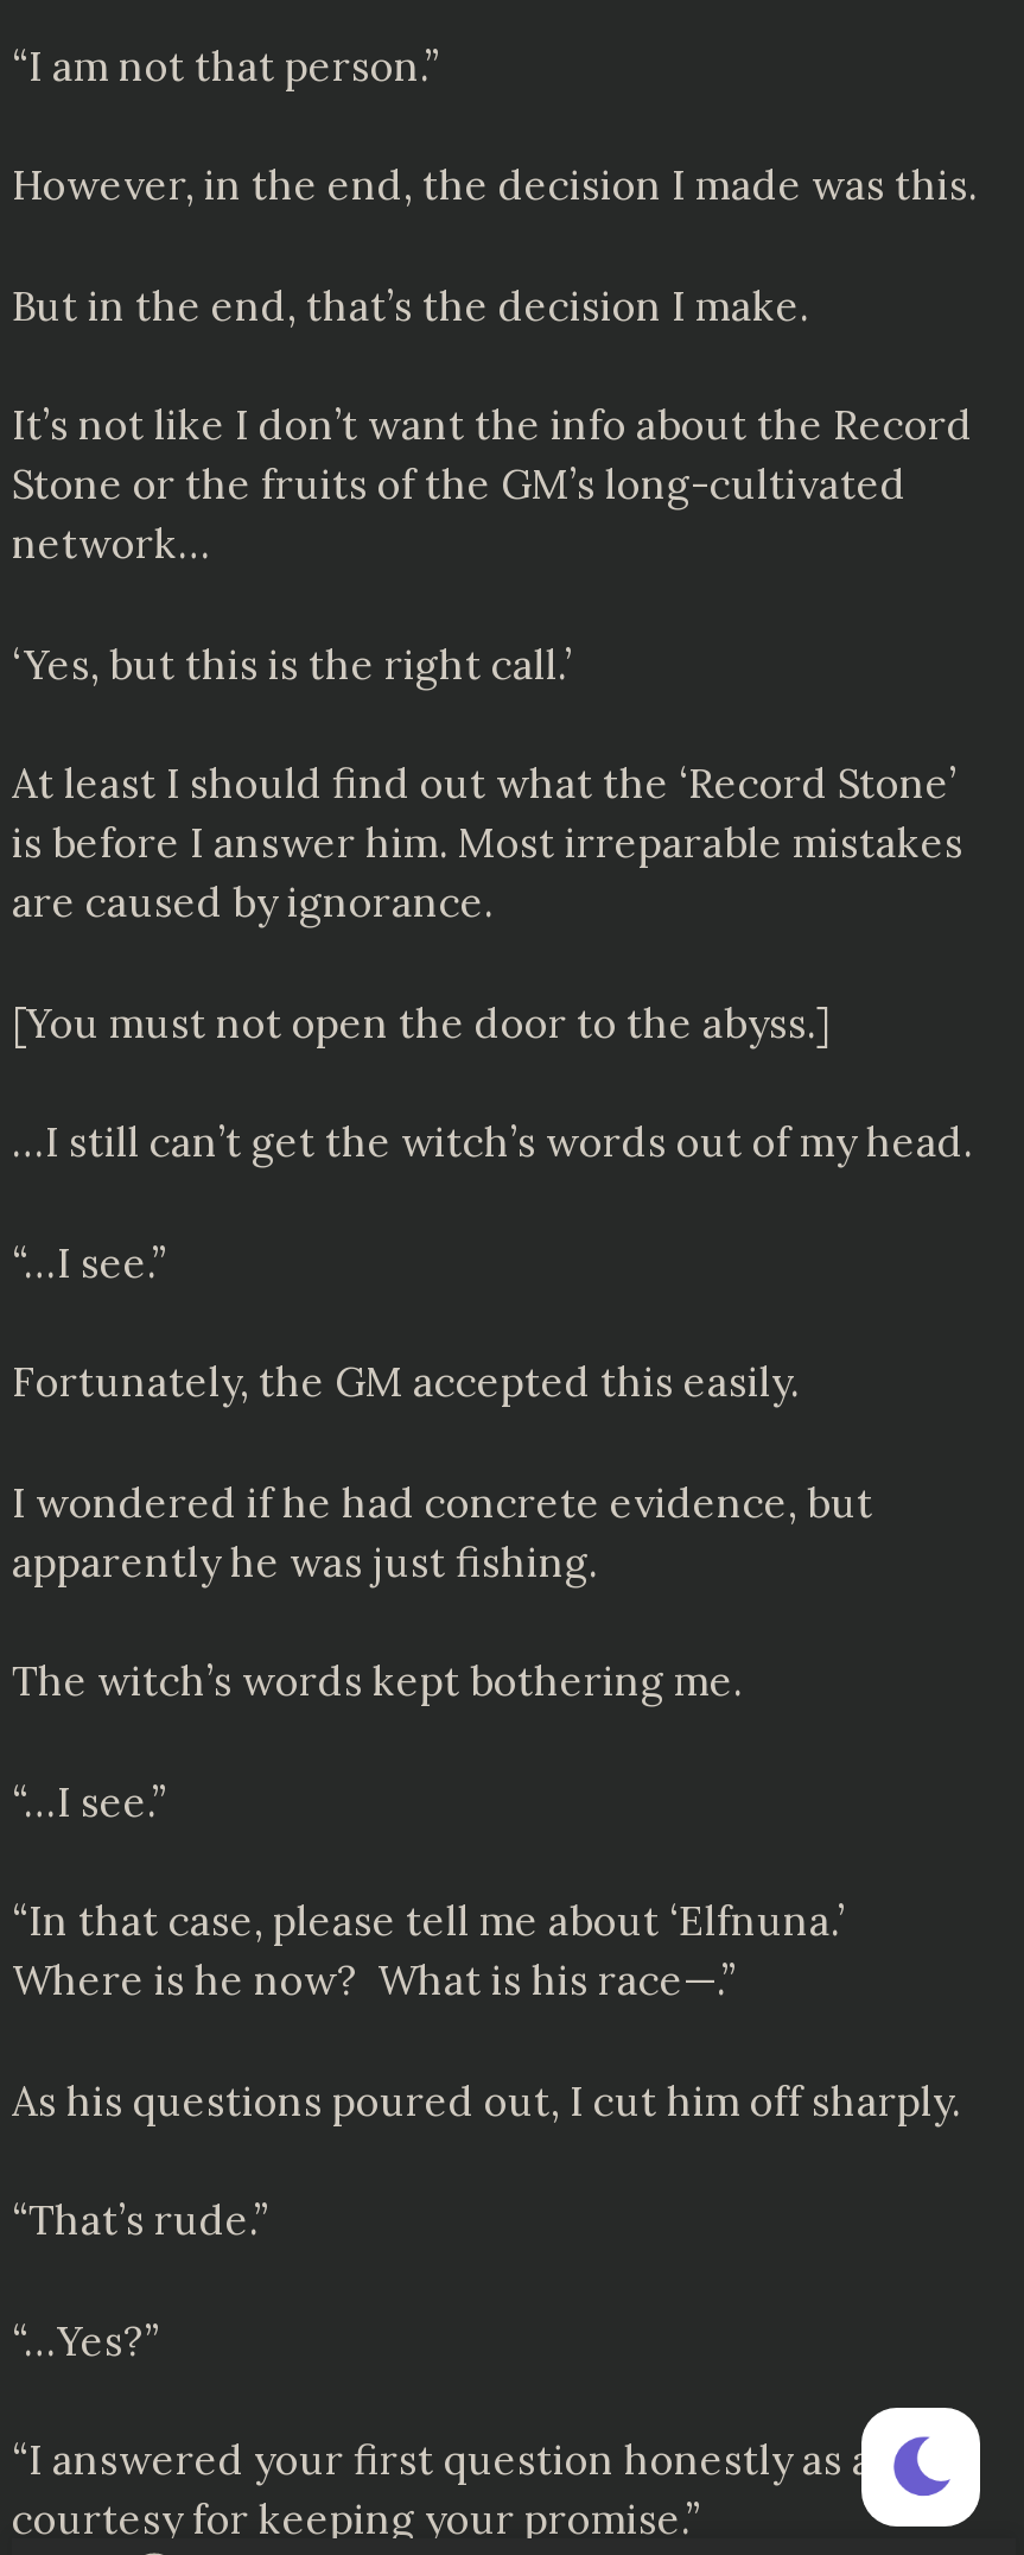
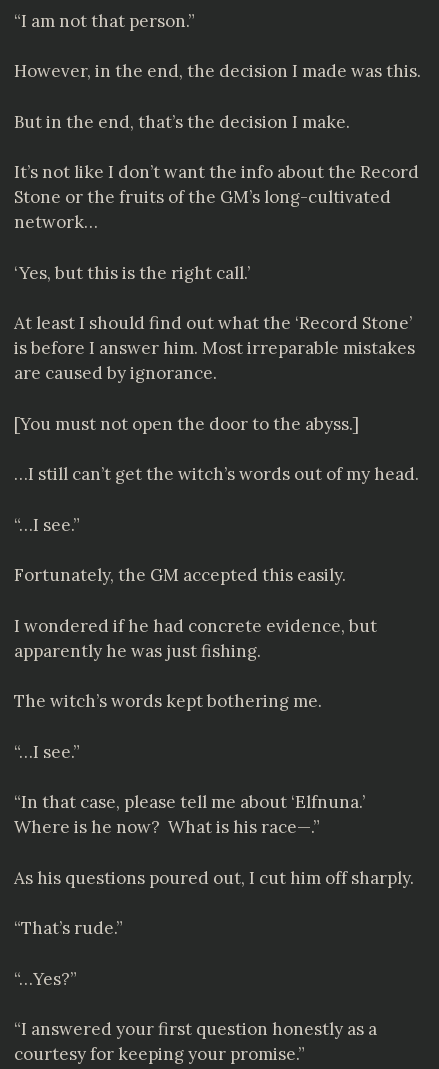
[859,2403,985,2529] [image] -> none

